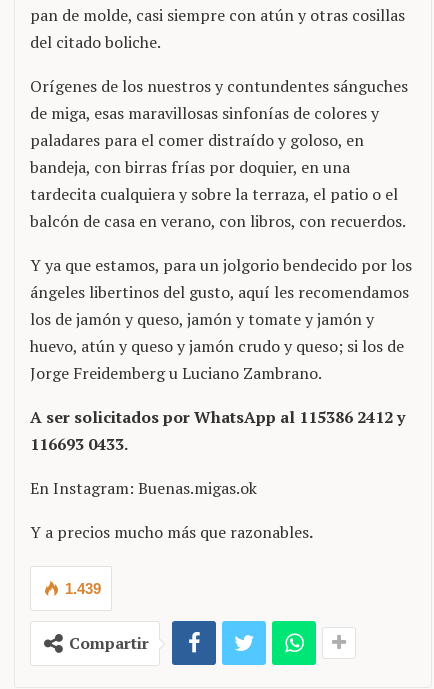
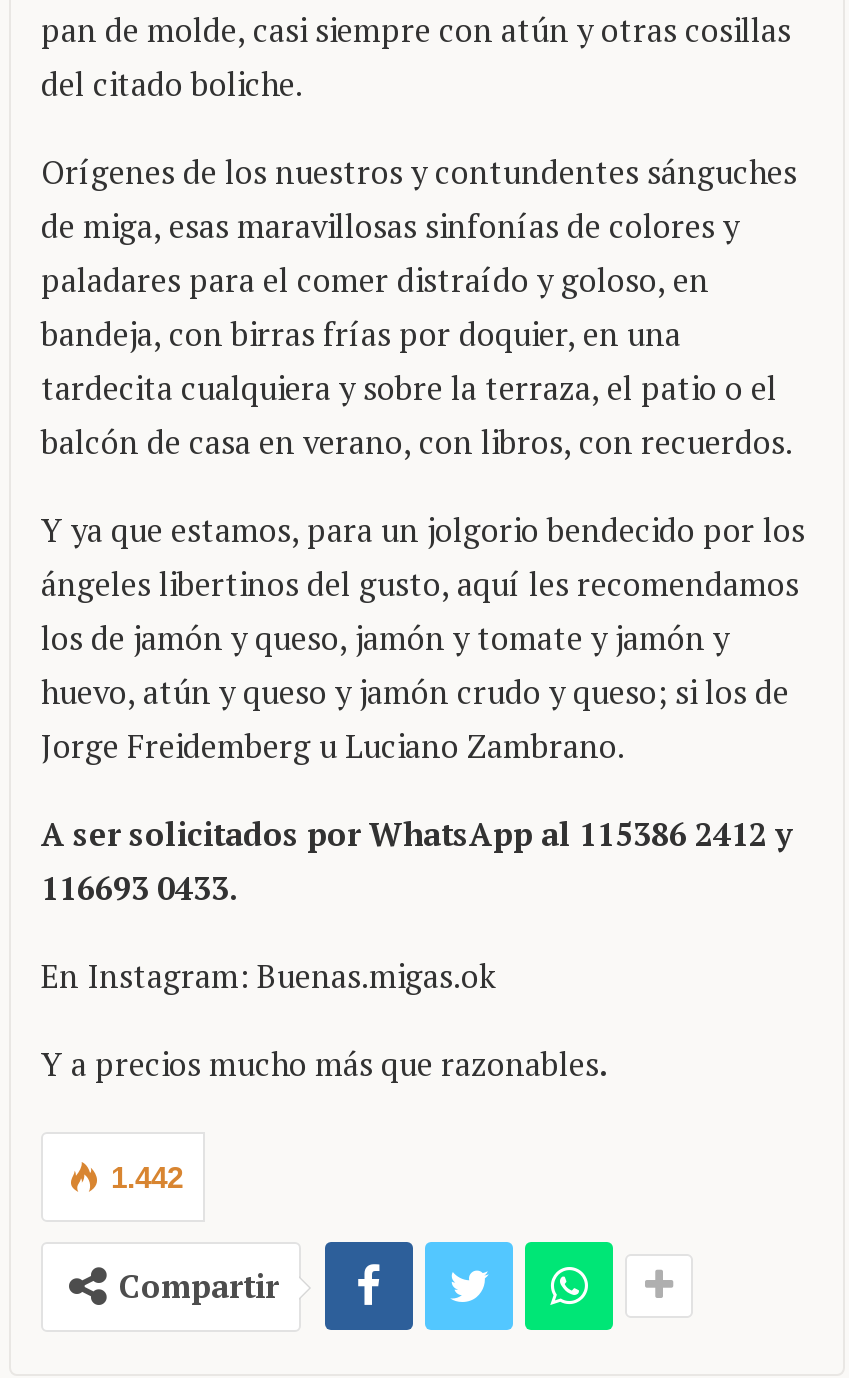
[65,580,101,597] 1.439 -> [111,1160,183,1194] 1.442

